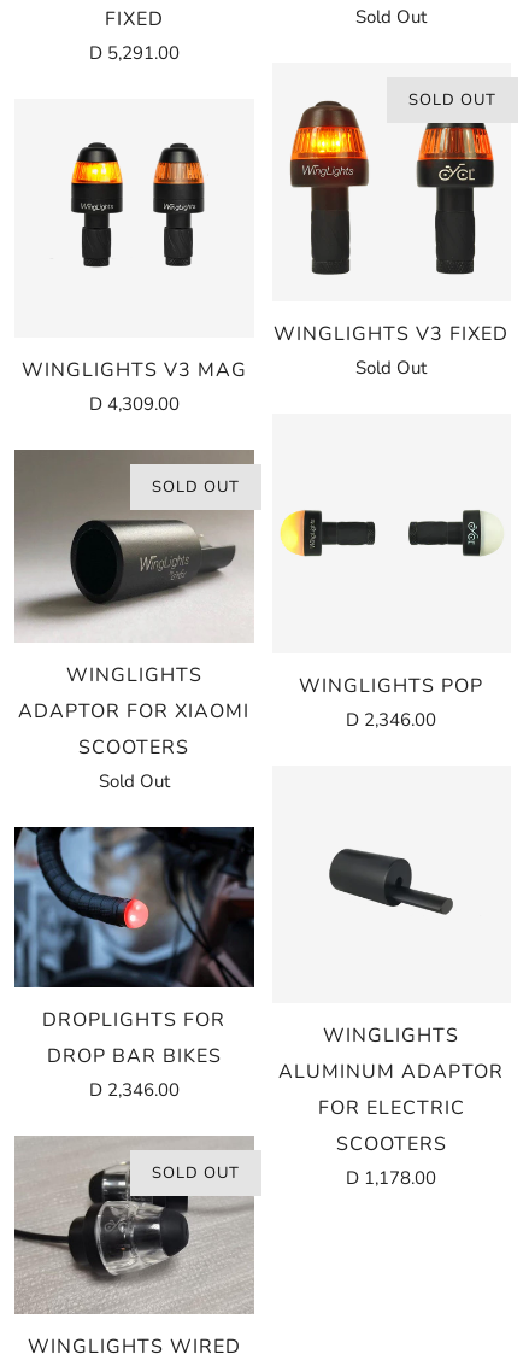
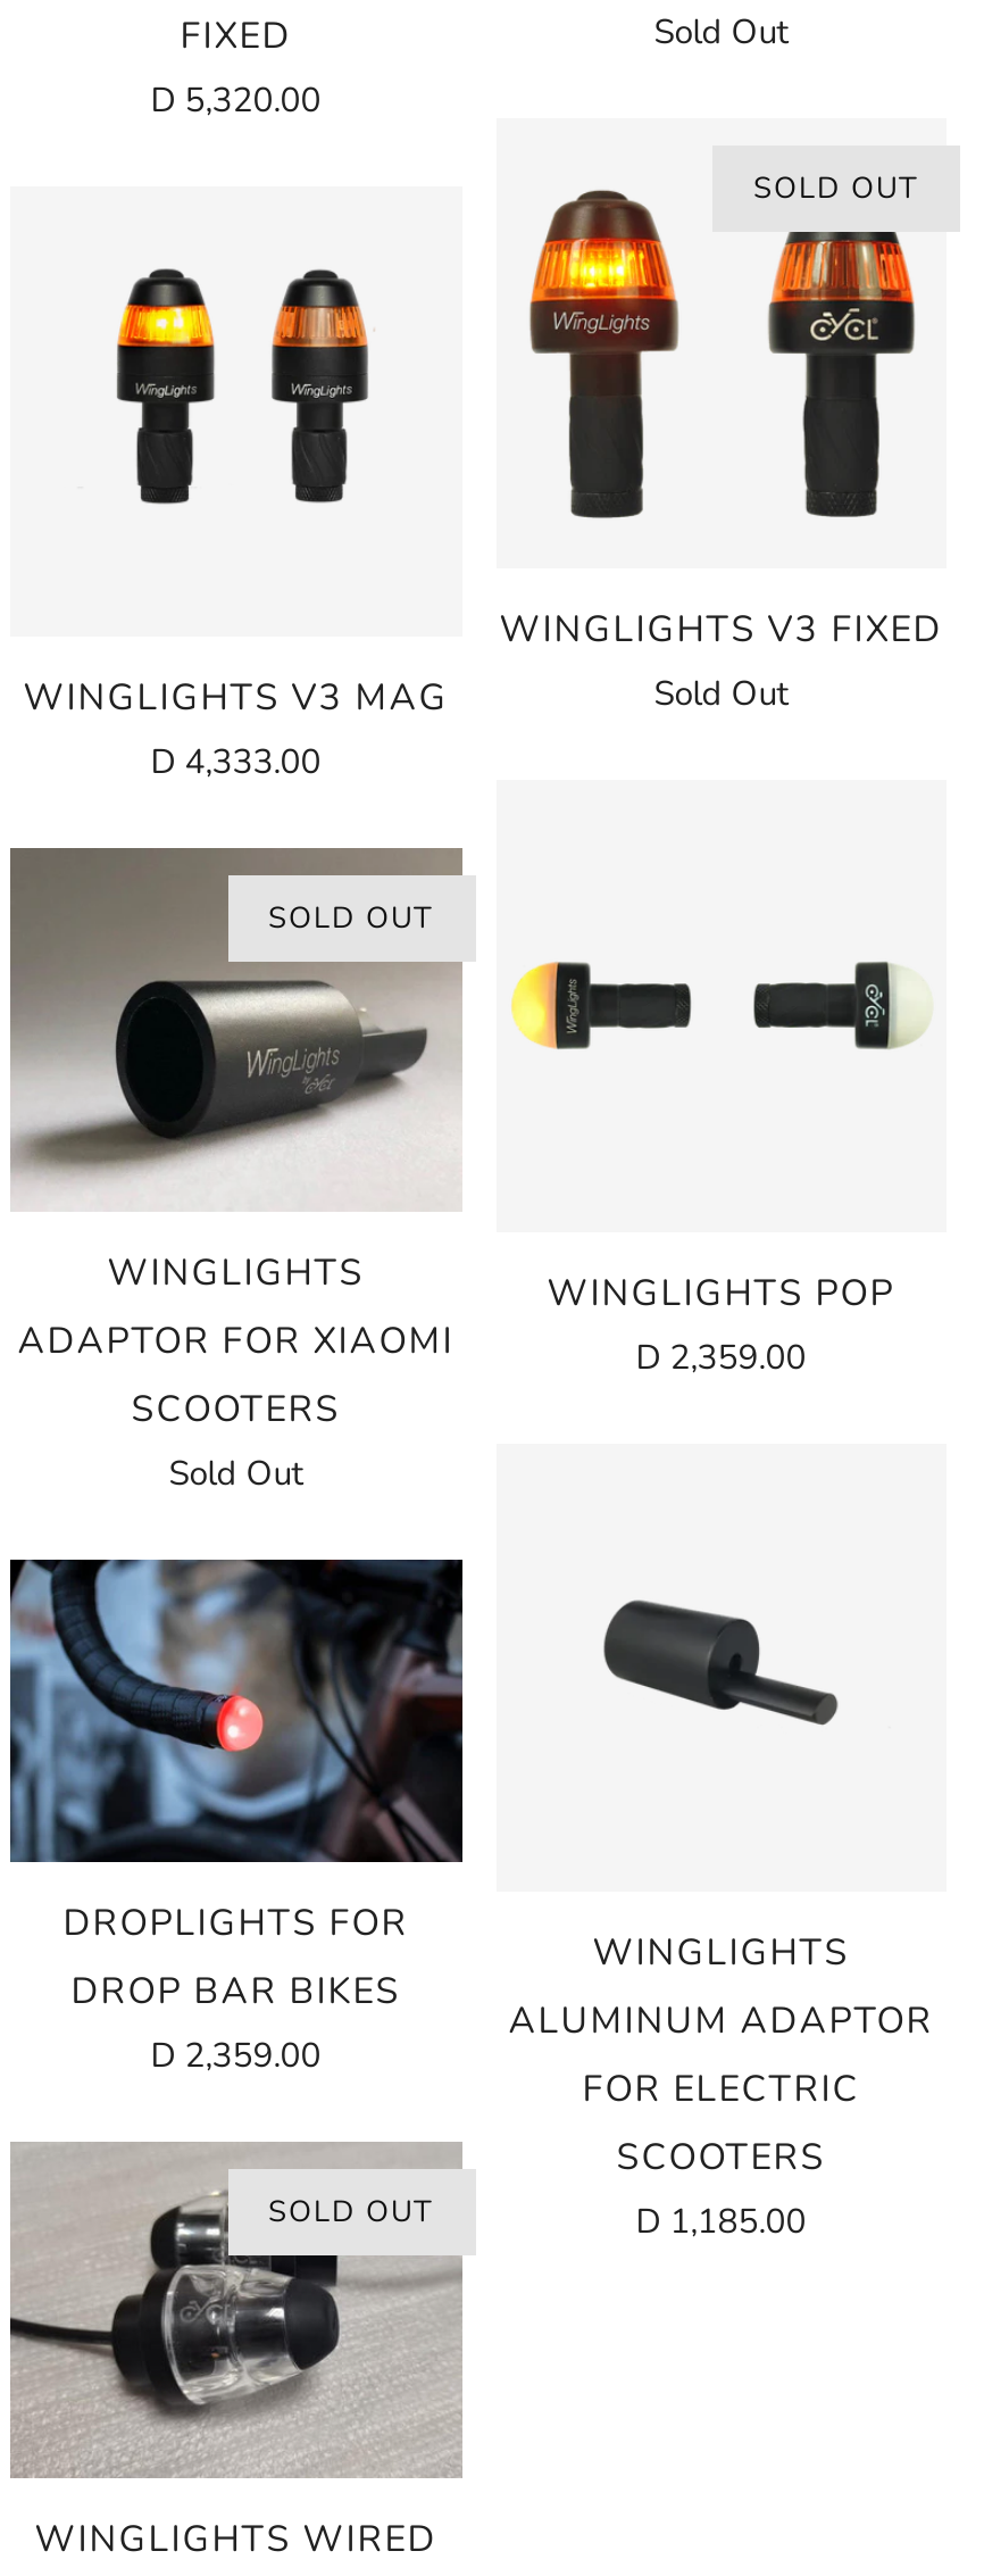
[89,40,179,65] D 5,291.00 -> [151,76,321,122] D 5,320.00
[89,392,179,416] D 4,309.00 -> [151,739,321,784] D 4,333.00
[346,707,436,731] D 2,346.00 -> [636,1333,806,1379] D 2,359.00
[89,1077,179,1101] D 2,346.00 -> [151,2031,321,2077] D 2,359.00
[346,1166,436,1190] D 1,178.00 -> [636,2199,806,2245] D 1,185.00

